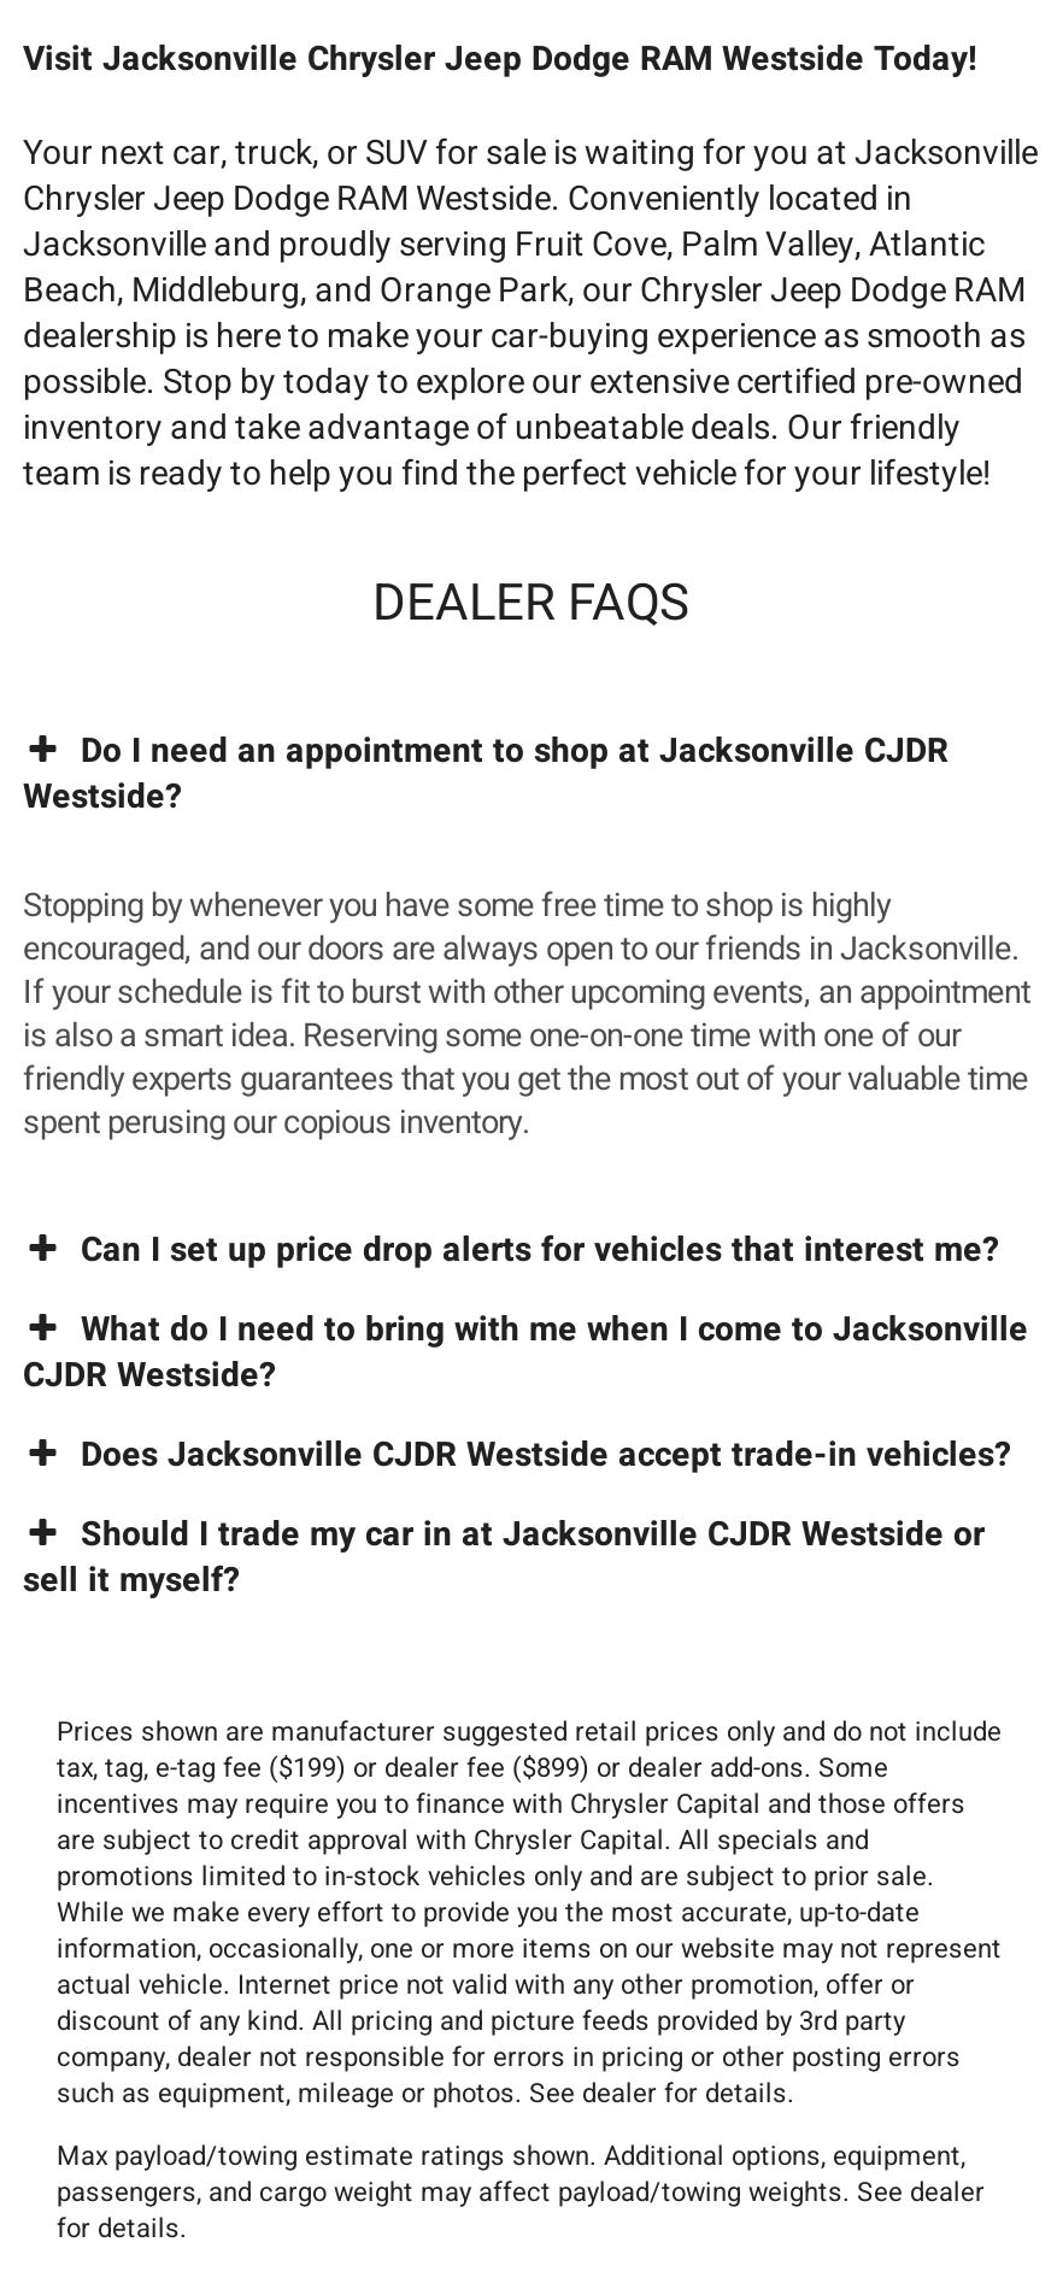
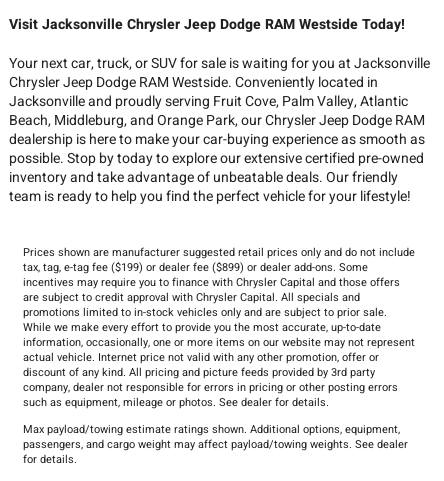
[23,567,1030,1605] DEALER FAQS | Do I need an appointment to shop at Jacksonville CJDR | Westside? | Stopping by whenever you have some free time to shop is highly | encouraged, and our doors are always open to our friends in Jacksonville. | If your schedule is fit to burst with other upcoming events, an appointment | is also a smart idea. Reserving some one-on-one time with one of our | friendly experts guarantees that you get the most out of your valuable time | spent perusing our copious inventory. | Can I set up price drop alerts for vehicles that interest me? | What do I need to bring with me when I come to Jacksonville | CJDR Westside? | Does Jacksonville CJDR Westside accept trade-in vehicles? | Should I trade my car in at Jacksonville CJDR Westside or | sell it myself? -> none

